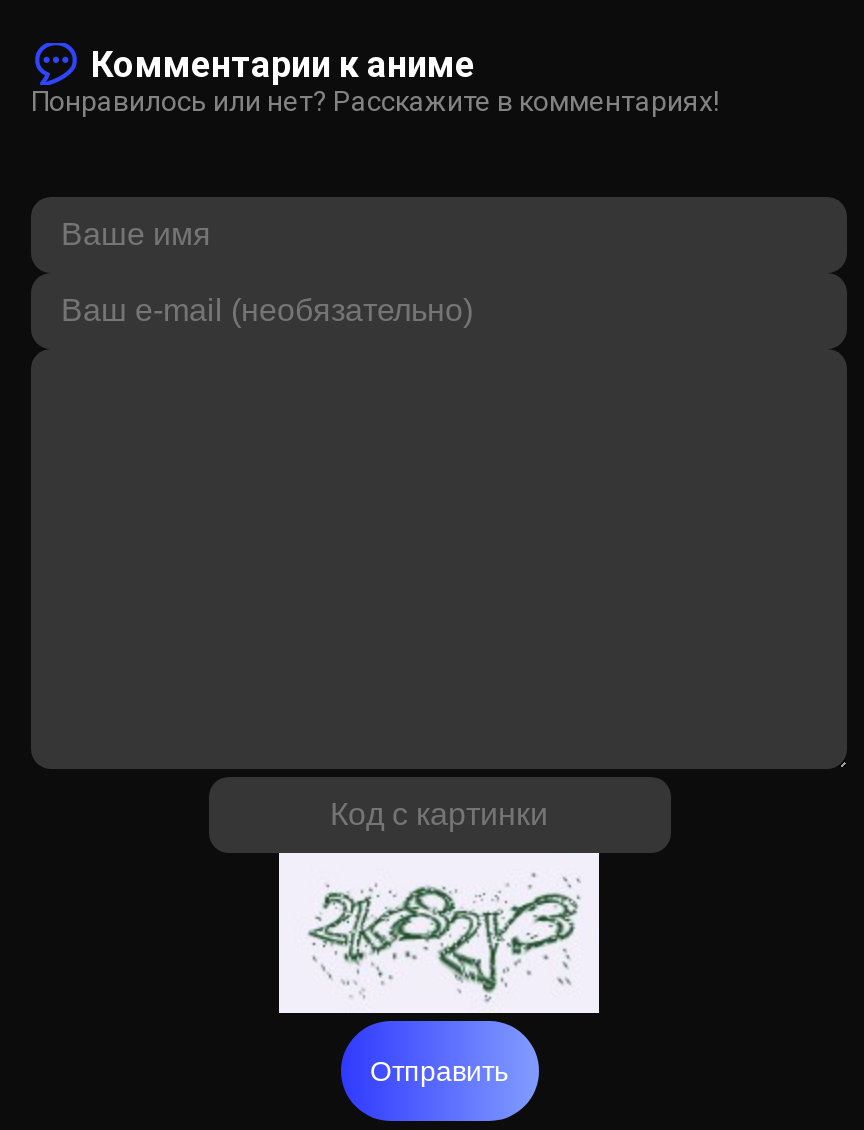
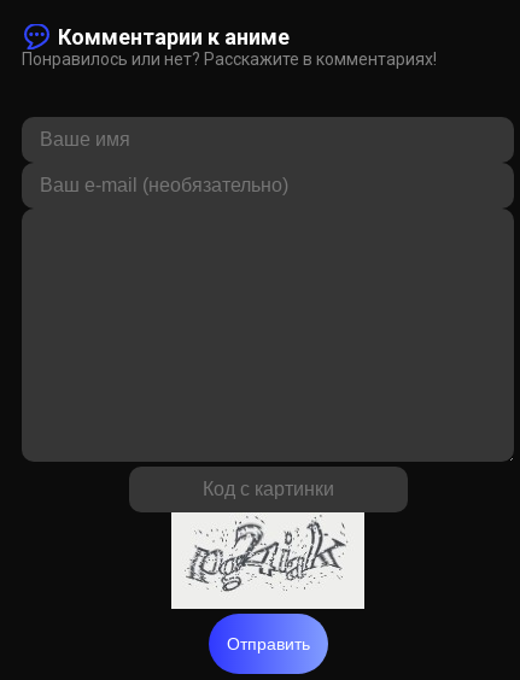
[305,863,579,1001] [image] -> [186,515,351,597] [image]

